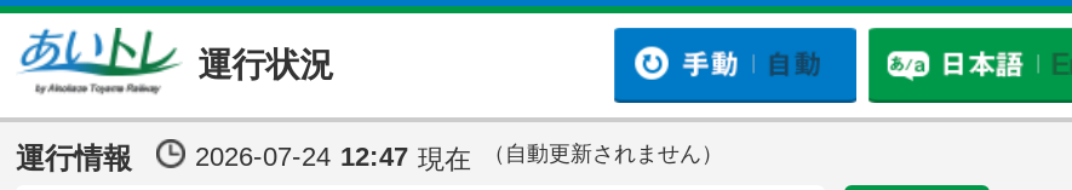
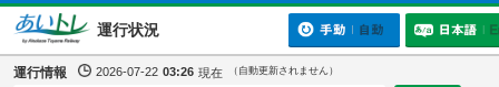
[195,141,723,173] 2026-07-24 12:47 現在 （自動更新されません） -> [96,65,339,79] 2026-07-22 03:26 現在 （自動更新されません）

